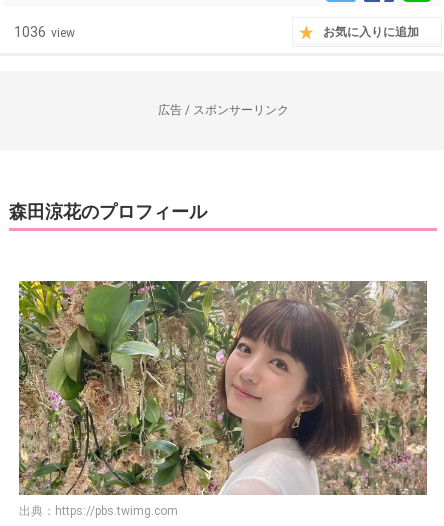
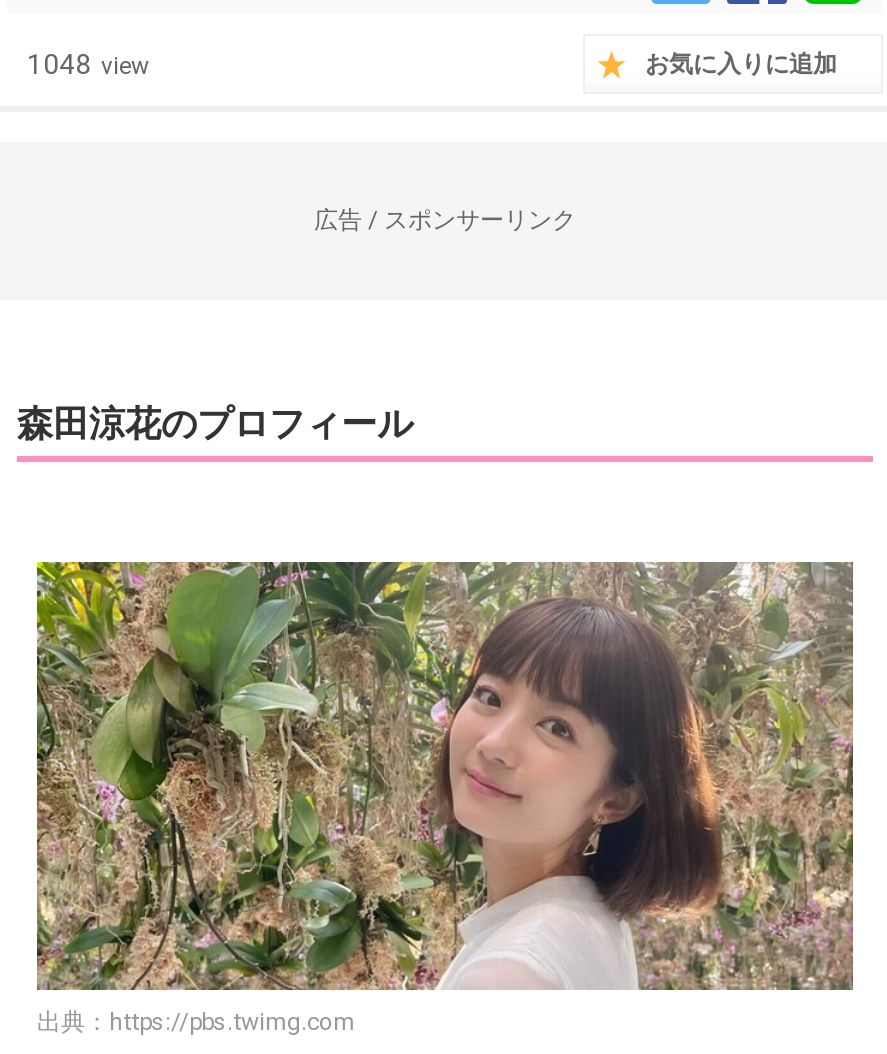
[14,24,75,40] 1036 view -> [27,48,149,80] 1048 view

